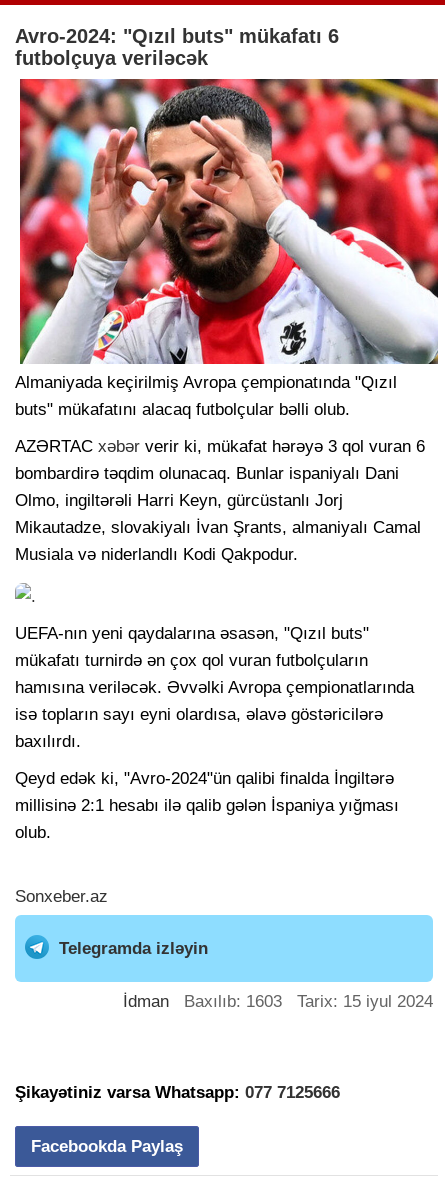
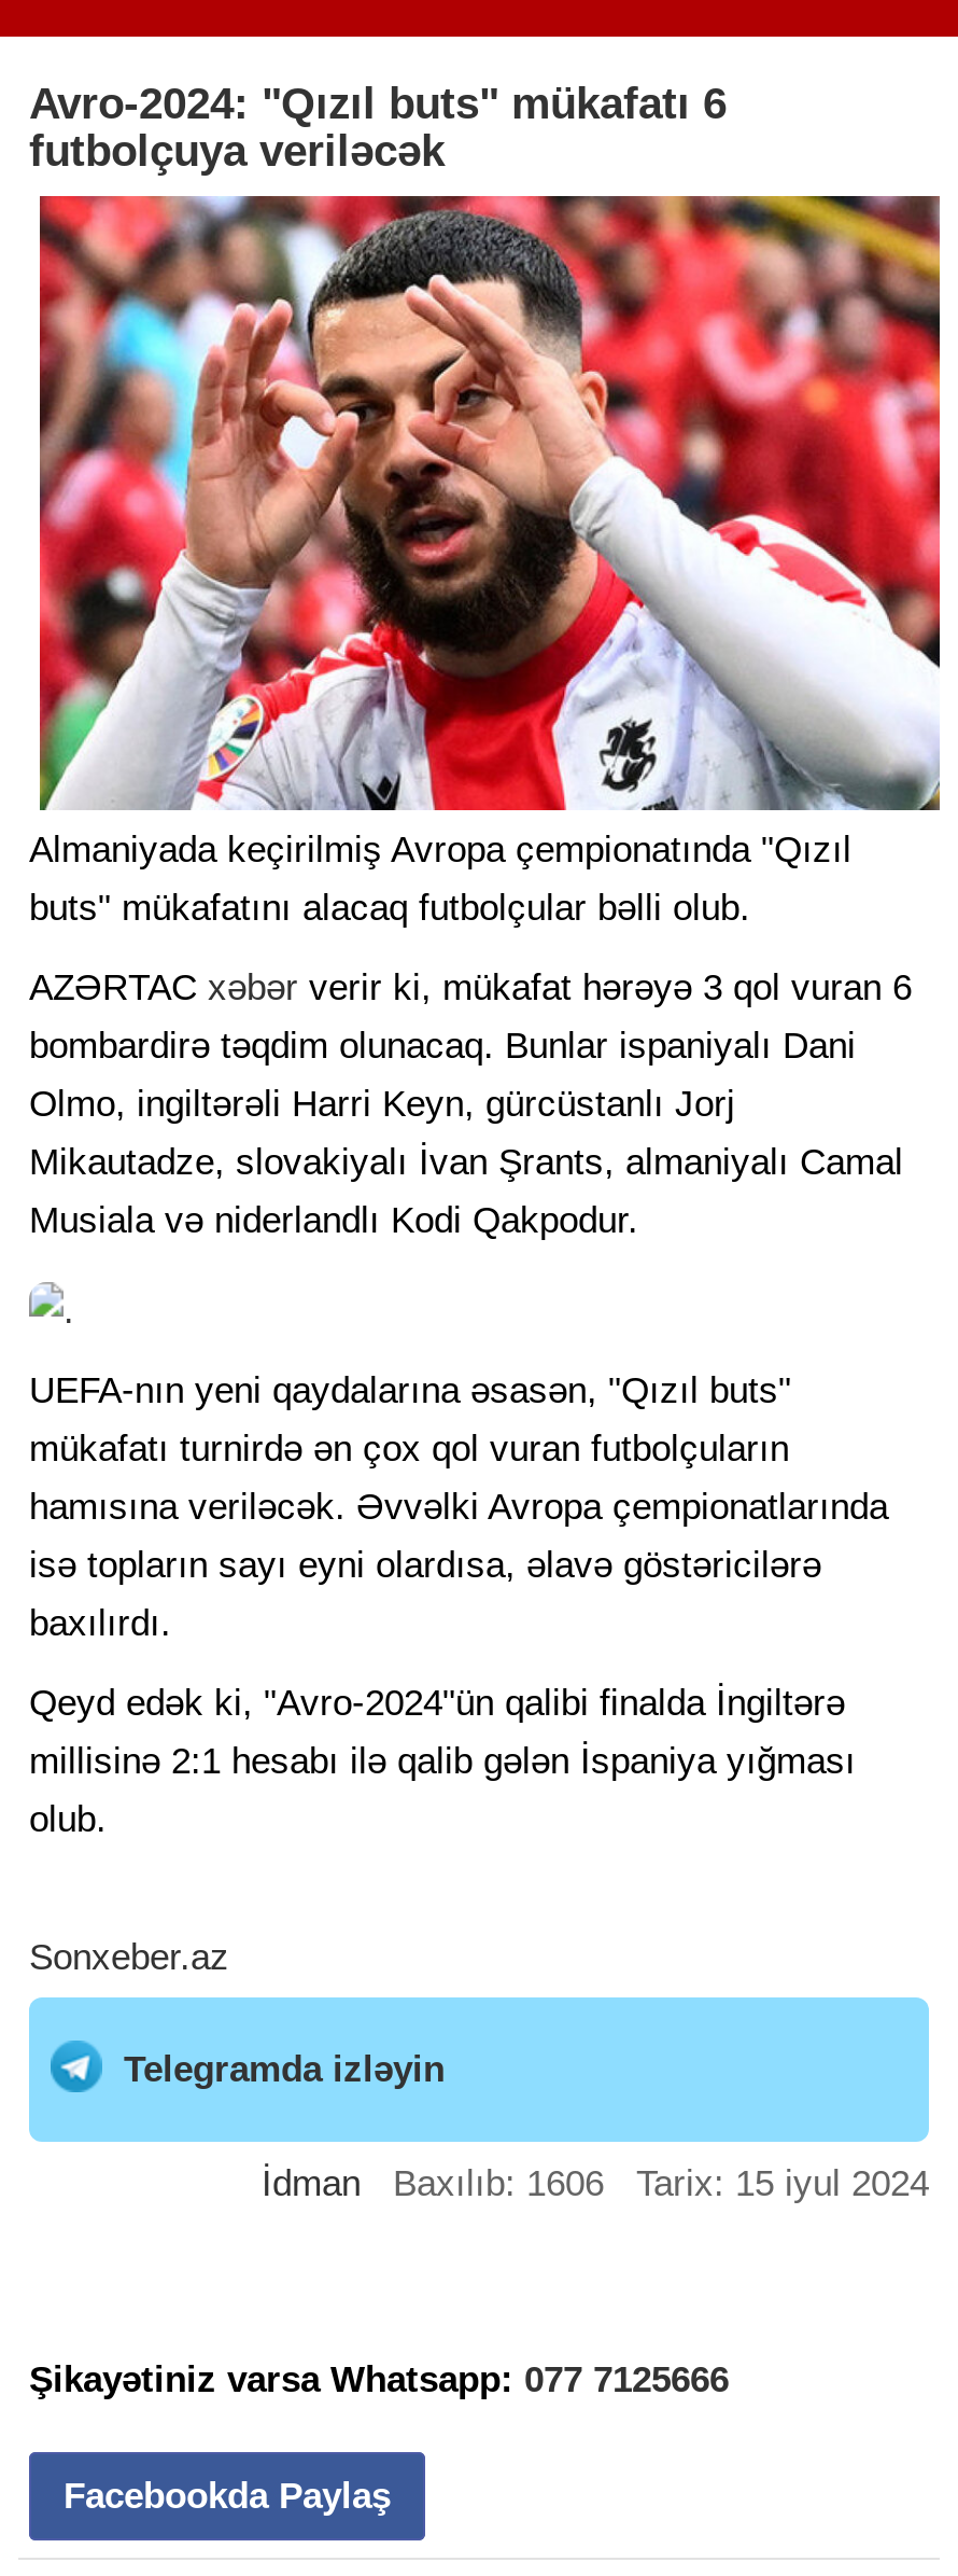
[123,992,433,1011] İdman Baxılıb: 1603 Tarix: 15 iyul 2024 -> [262,2164,929,2205] İdman Baxılıb: 1606 Tarix: 15 iyul 2024

